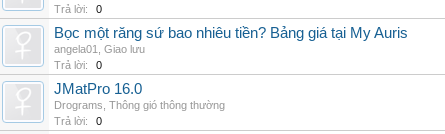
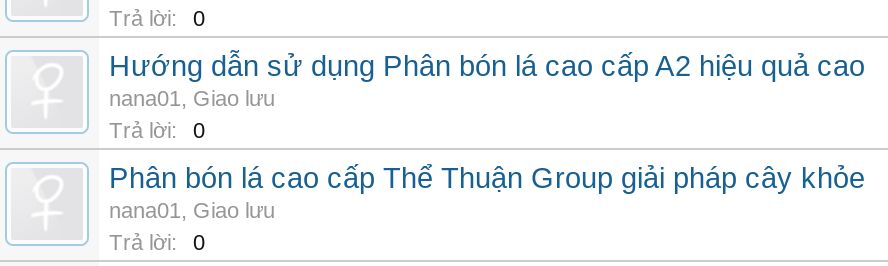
[54,25,408,55] Bọc một răng sứ bao nhiêu tiền? Bảng giá tại My Auris | angela01, Giao lưu -> [109,50,865,110] Hướng dẫn sử dụng Phân bón lá cao cấp A2 hiệu quả cao | nana01, Giao lưu
[54,81,225,111] JMatPro 16.0 | Drograms, Thông gió thông thường -> [109,162,865,222] Phân bón lá cao cấp Thể Thuận Group giải pháp cây khỏe | nana01, Giao lưu

